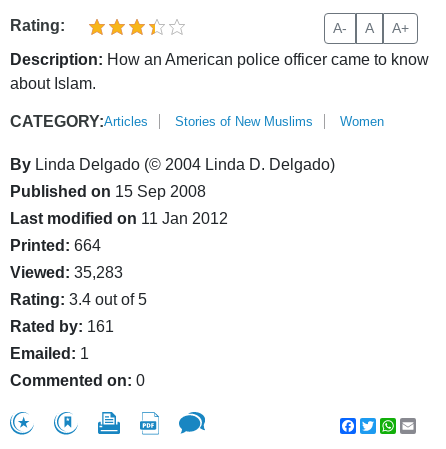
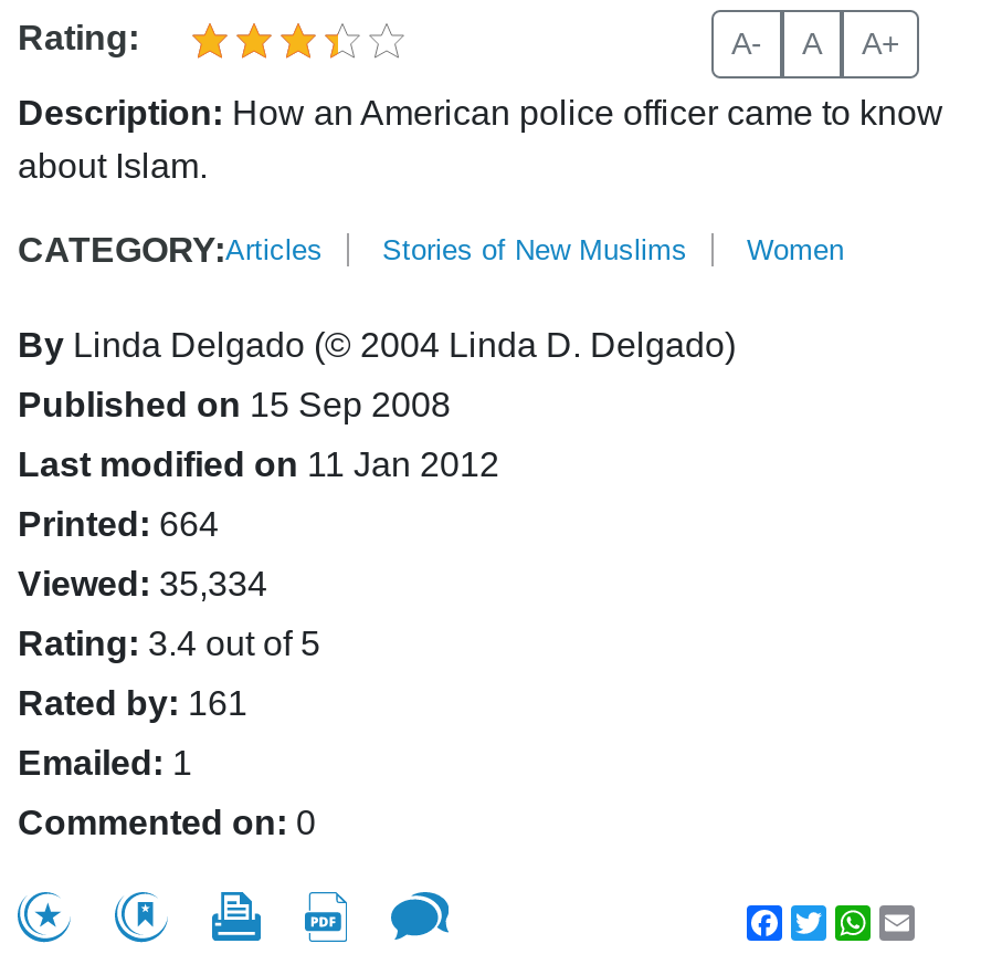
[10,264,123,281] Viewed: 35,283 -> [18,565,267,602] Viewed: 35,334

